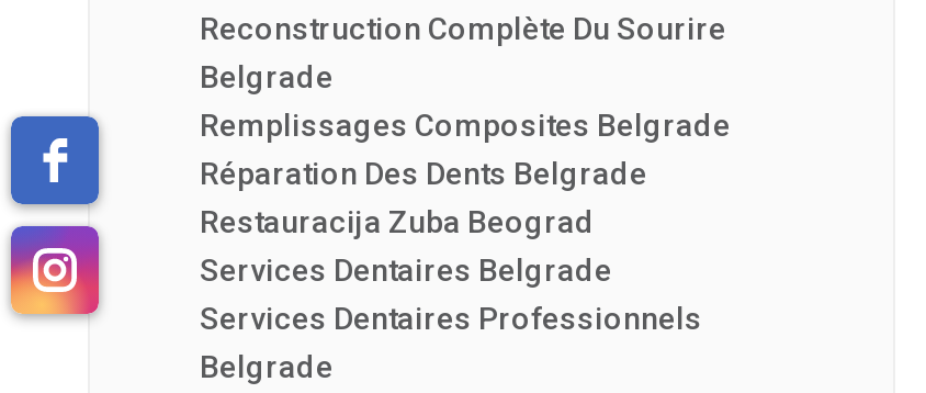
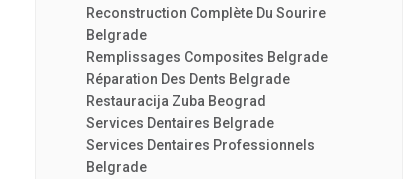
[7,112,103,323] [image] -> none

